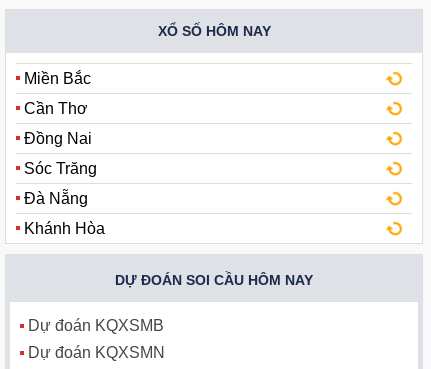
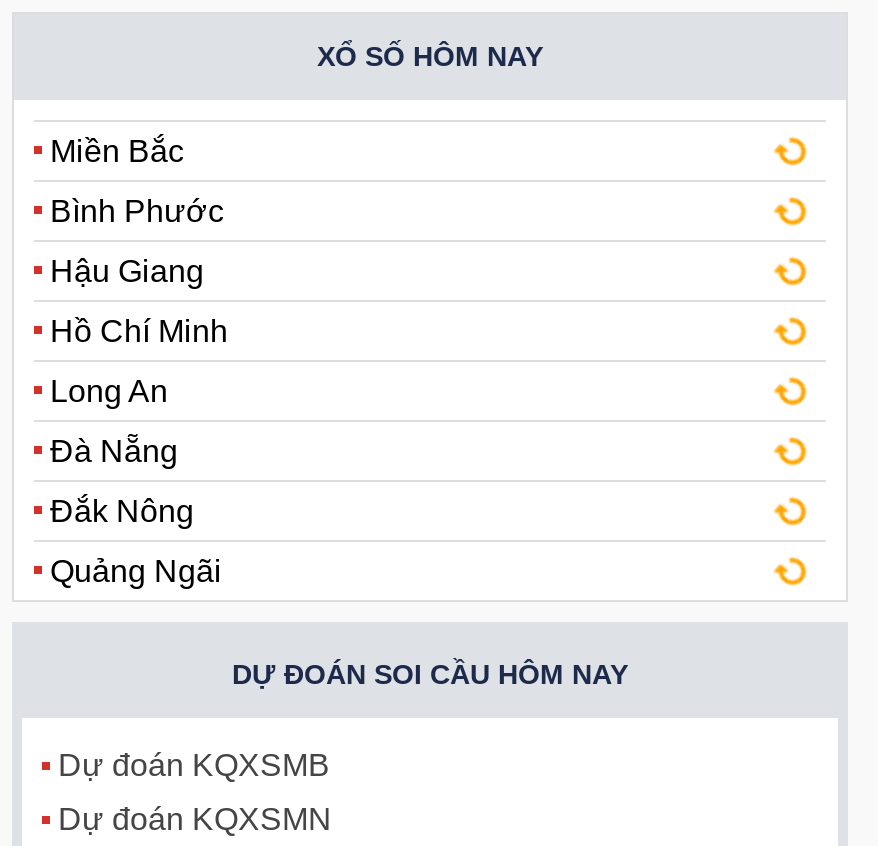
[24,100,97,177] Cần Thơ | Đồng Nai | Sóc Trăng -> [50,194,228,408] Bình Phước | Hậu Giang | Hồ Chí Minh | Long An
[24,220,105,237] Khánh Hòa -> [50,494,222,588] Đắk Nông | Quảng Ngãi

